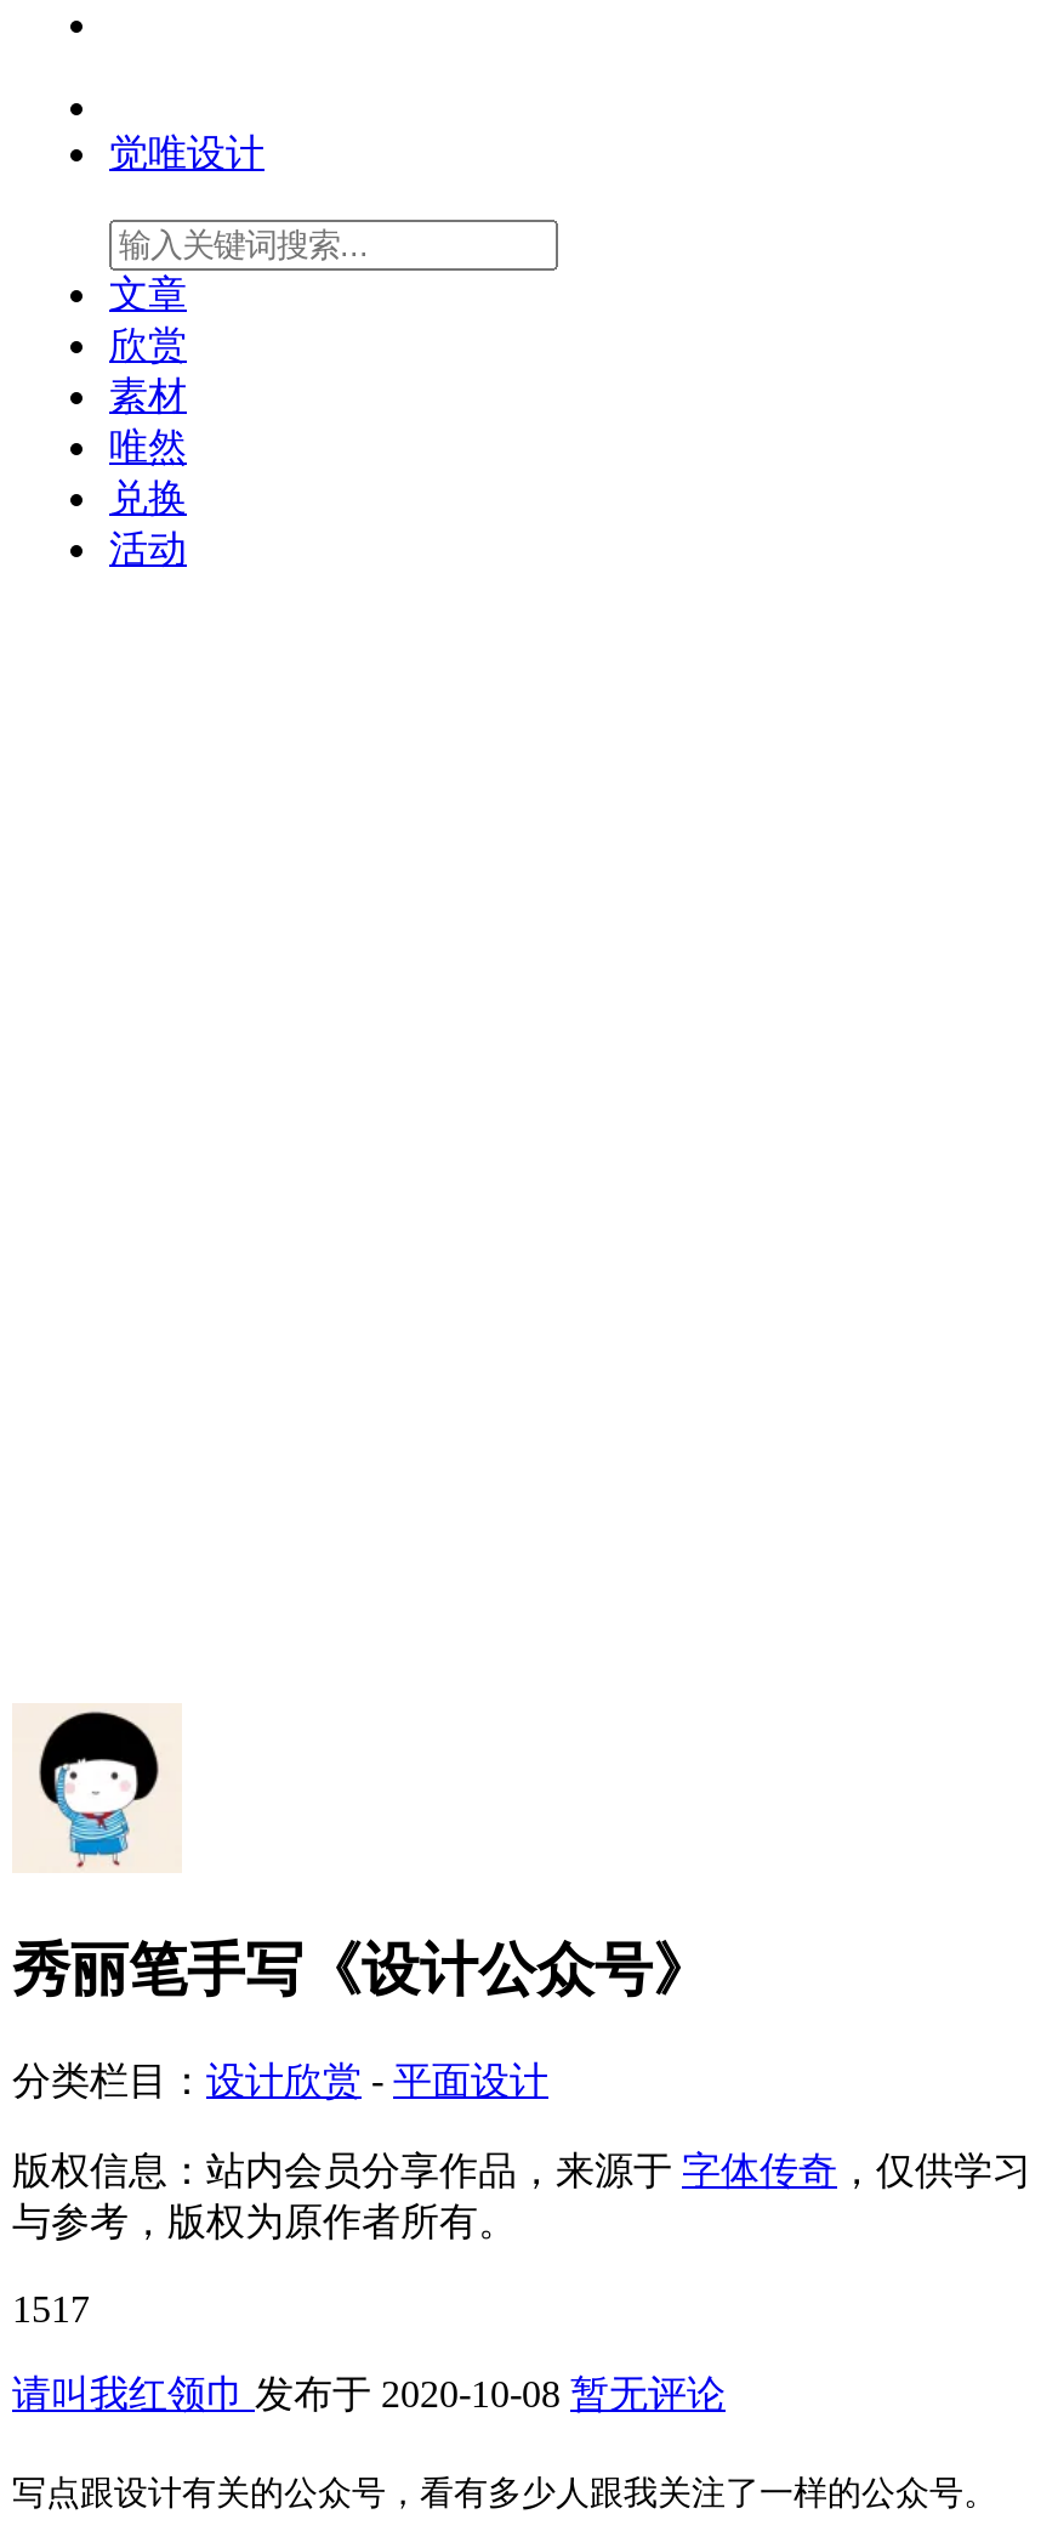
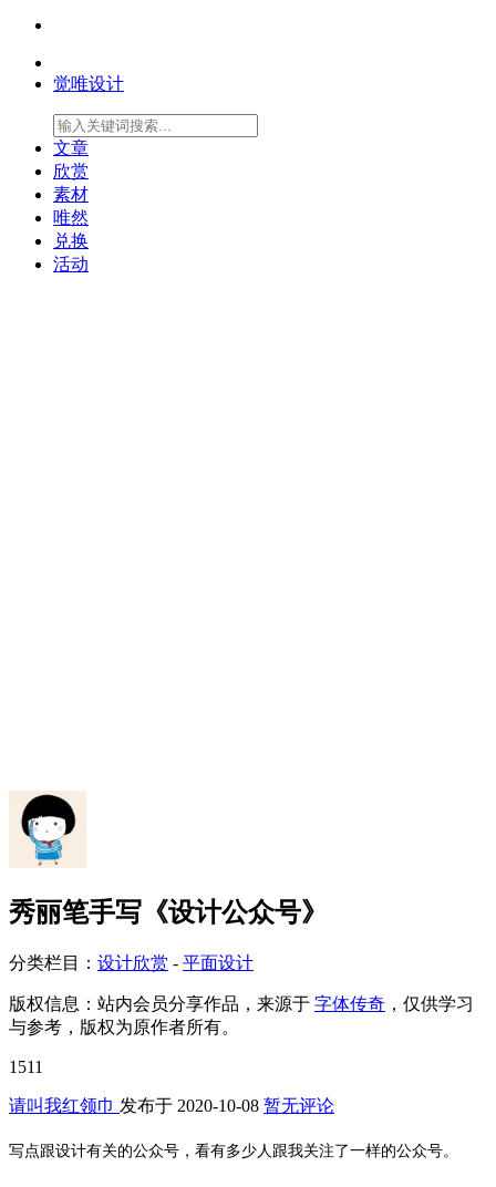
[12,2288,90,2329] 1517 -> [9,1057,43,1076] 1511

